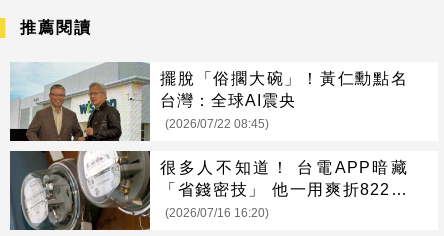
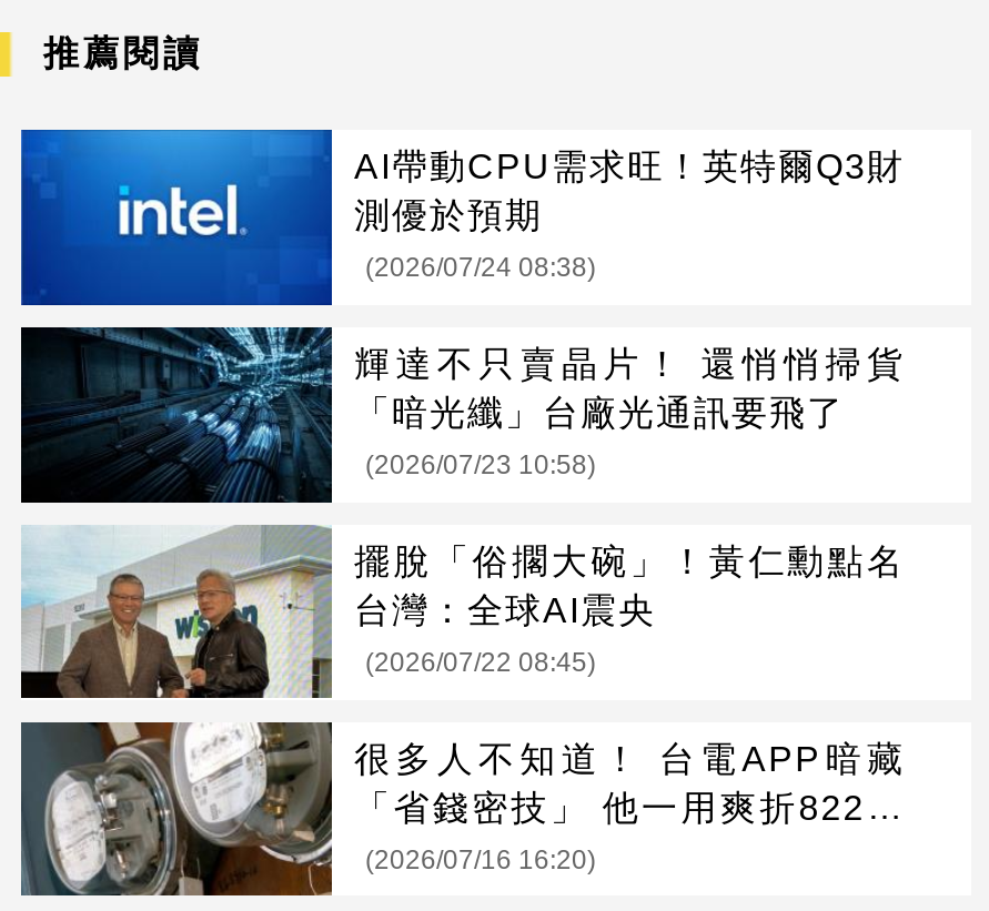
none -> [19,128,905,481] [image] | AI帶動CPU需求旺！英特爾Q3財 | 測優於預期 | (2026/07/24 08:38) | 輝達不只賣晶片！ 還悄悄掃貨 | 「暗光纖」台廠光通訊要飛了 | (2026/07/23 10:58)
none -> [19,325,332,505] [image]

